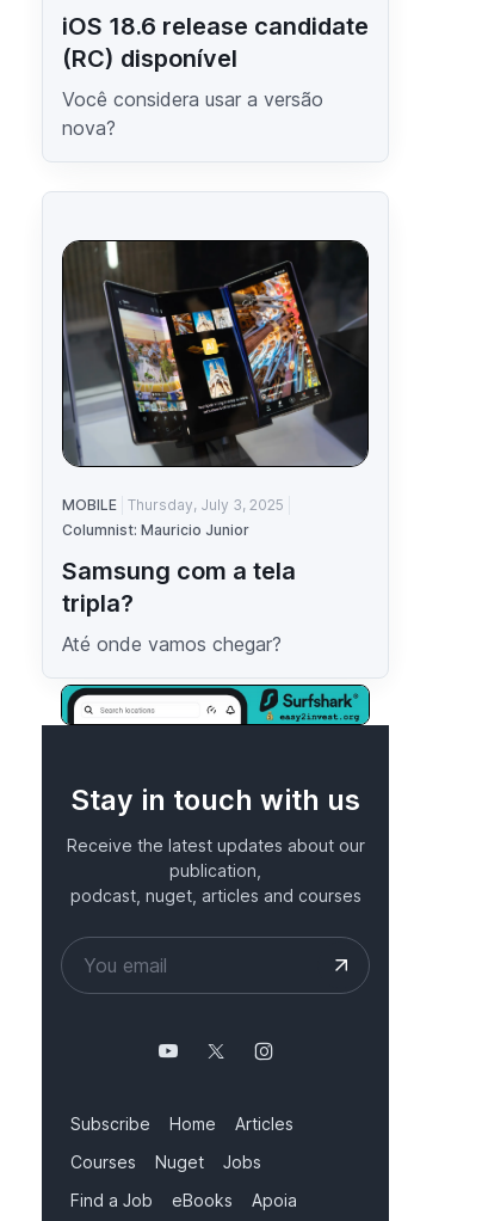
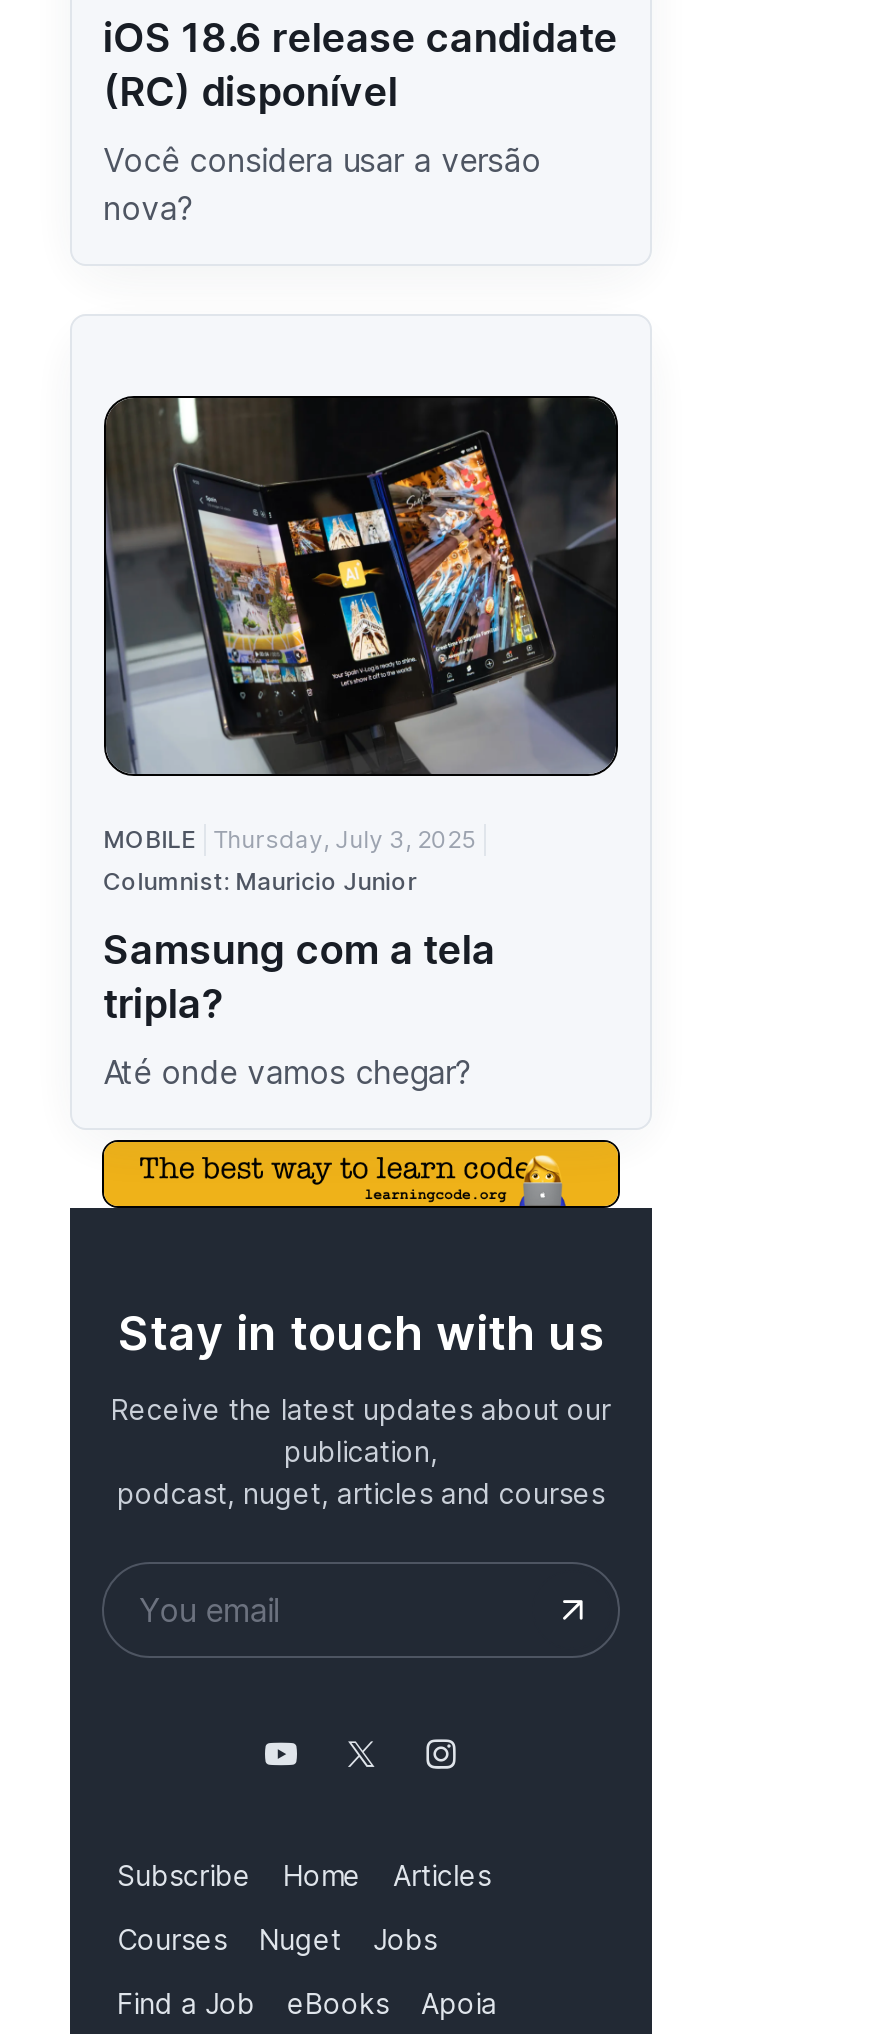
[61,685,370,725] [image] -> [102,1140,620,1208] [image]

